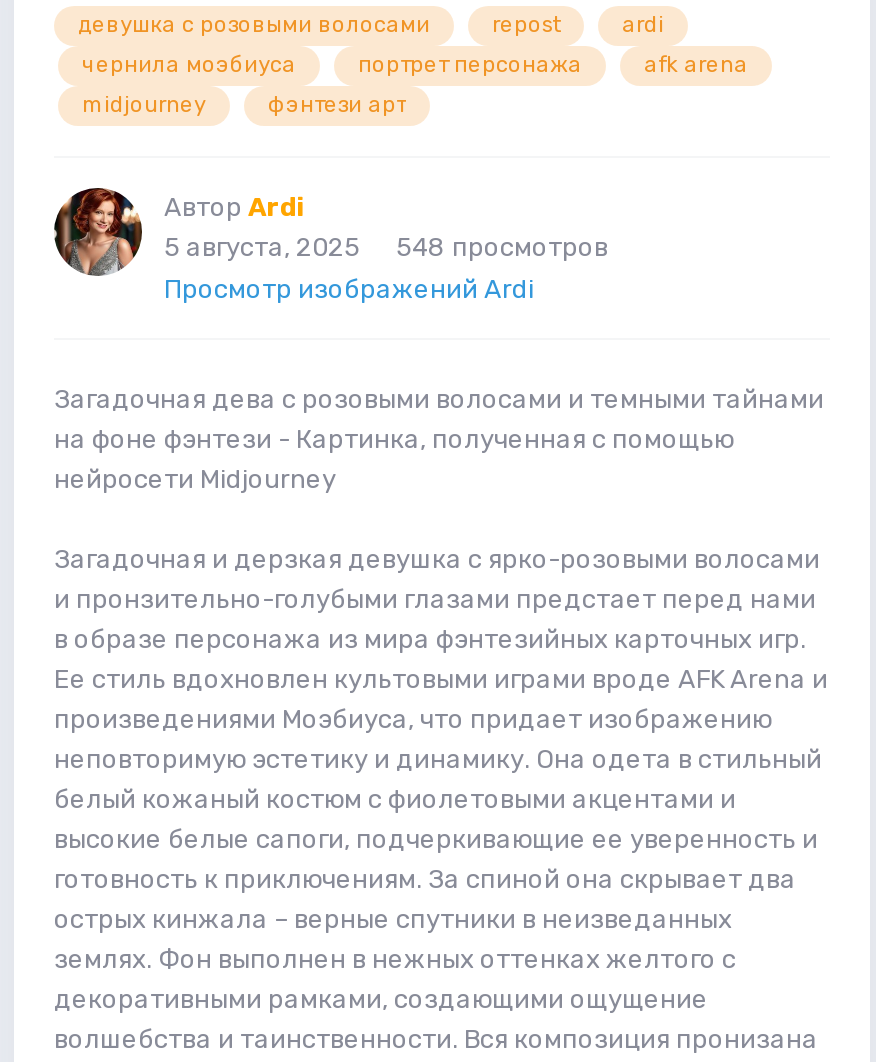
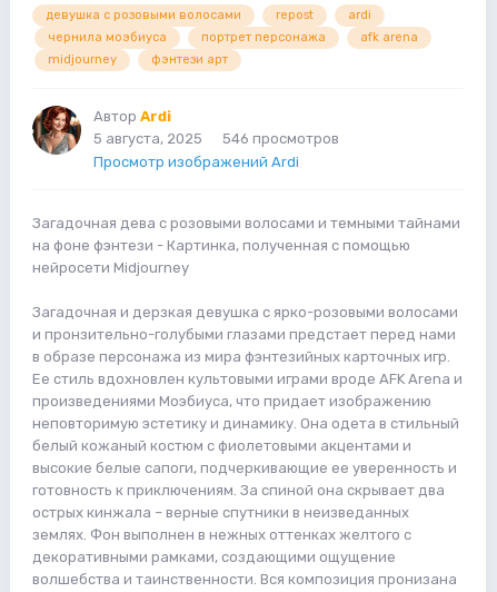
[164,233,608,263] 5 августа, 2025 548 просмотров -> [93,131,339,147] 5 августа, 2025 546 просмотров

